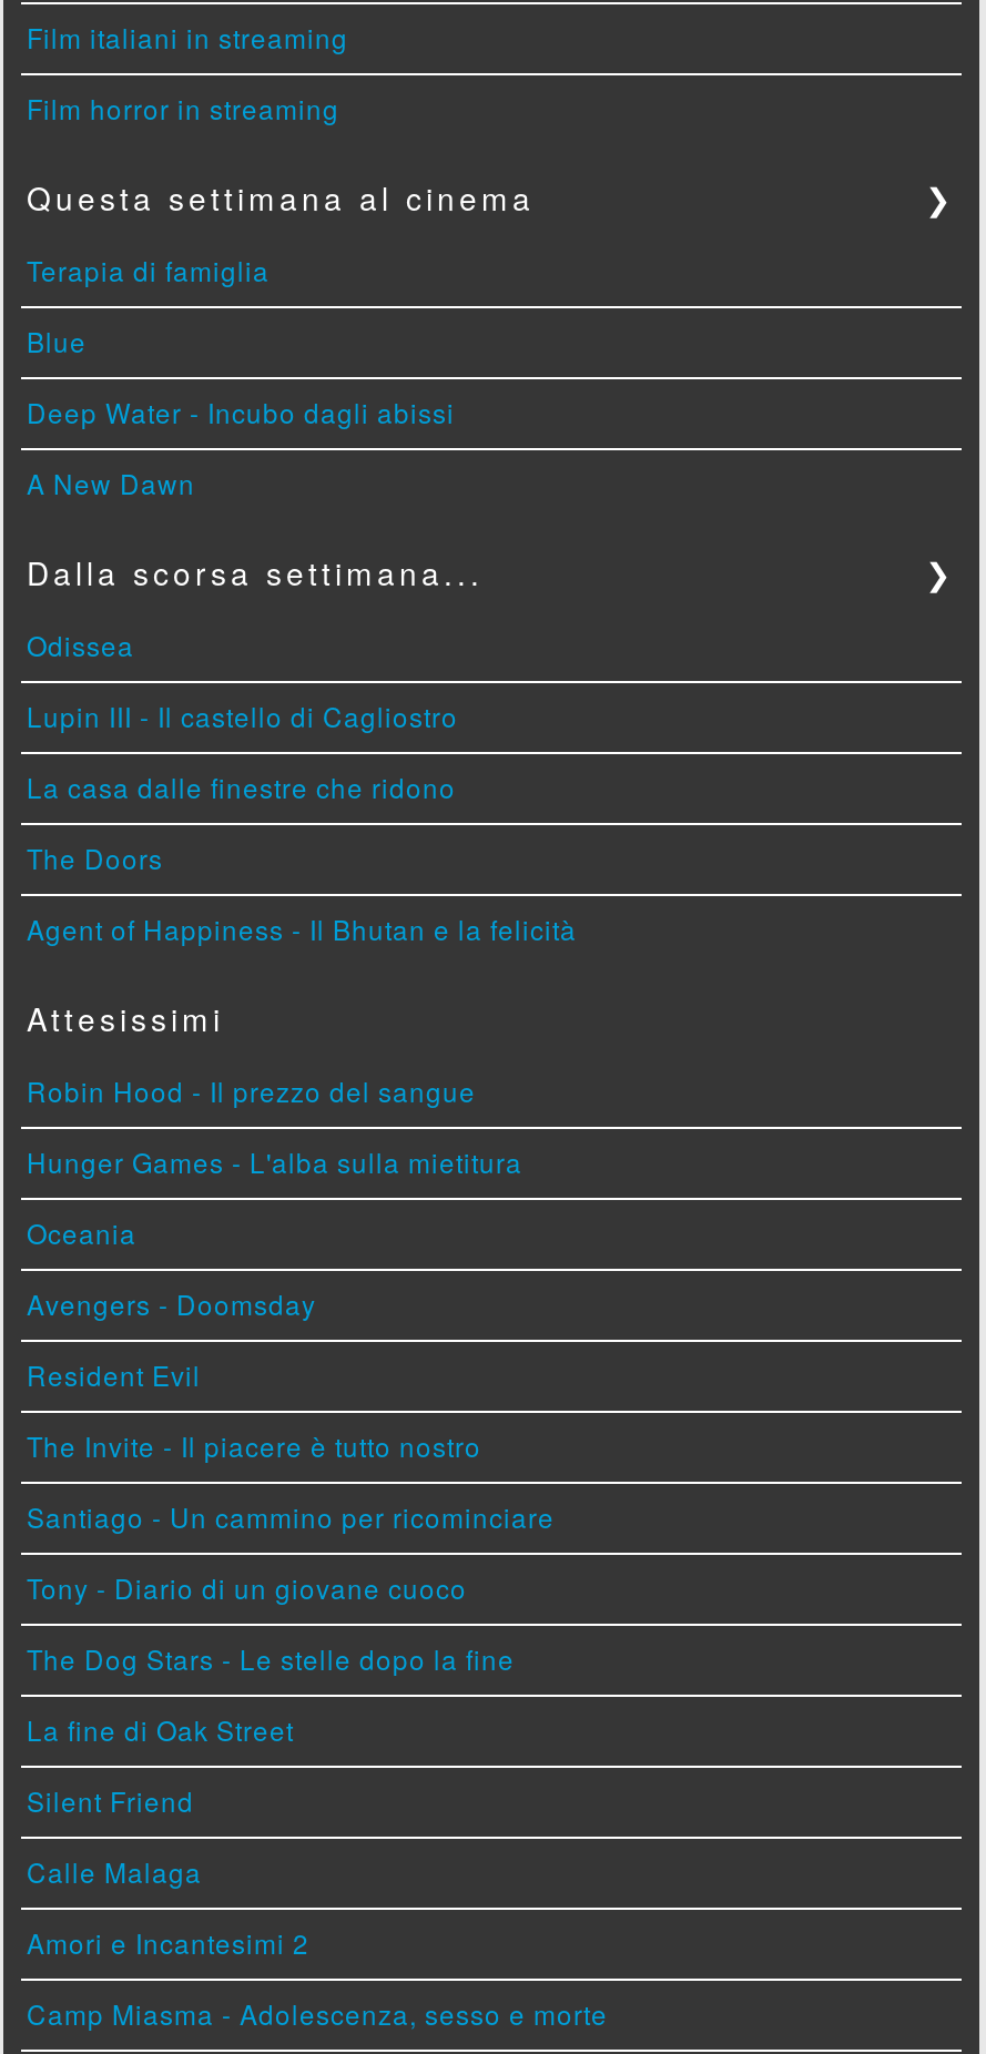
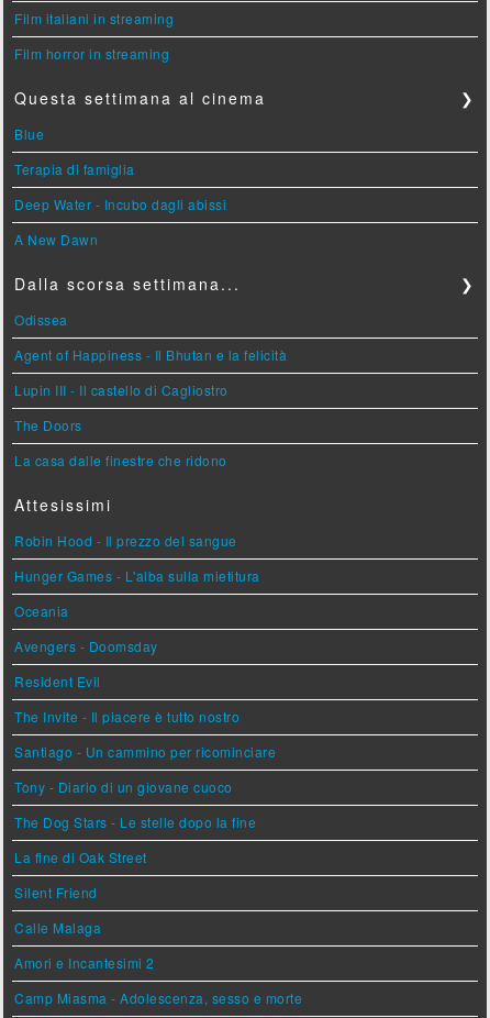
moved [27,252,270,289] -> [15,160,135,179]: Terapia di famiglia
moved [27,323,87,360] -> [15,125,44,143]: Blue
moved [27,698,458,877] -> [15,381,229,470]: Lupin III - Il castello di Cagliostro | The Doors | La casa dalle finestre che ridono
moved [27,911,577,948] -> [15,346,287,364]: Agent of Happiness - Il Bhutan e la felicità

